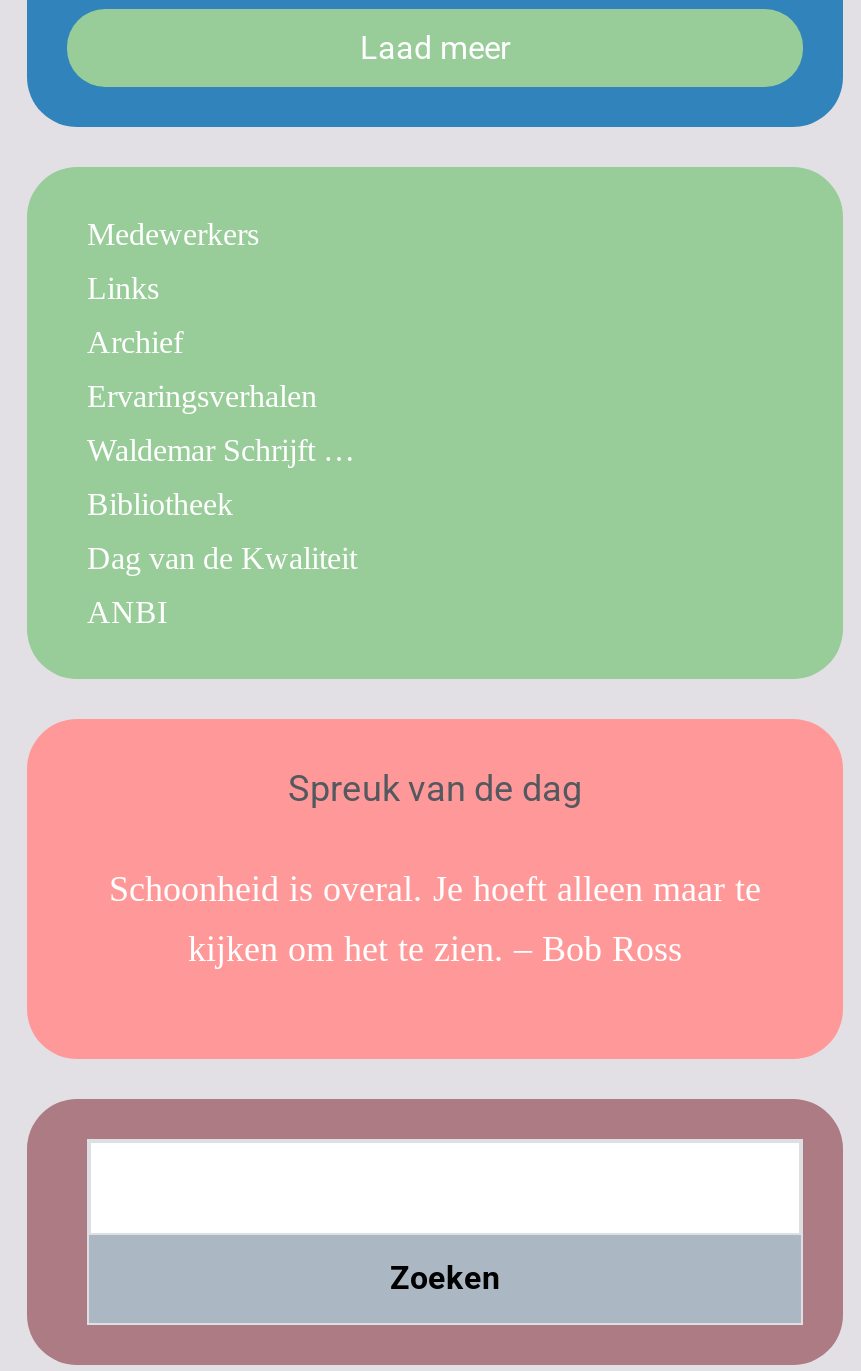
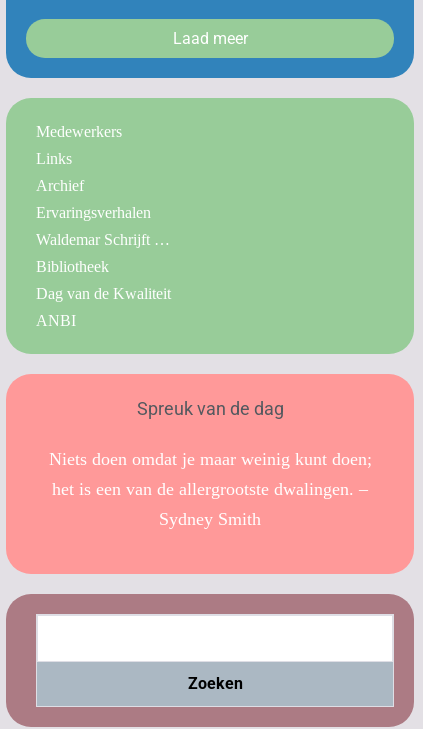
[109,868,761,968] Schoonheid is overal. Je hoeft alleen maar te | kijken om het te zien. – Bob Ross -> [48,449,371,529] Niets doen omdat je maar weinig kunt doen; | het is een van de allergrootste dwalingen. – | Sydney Smith

